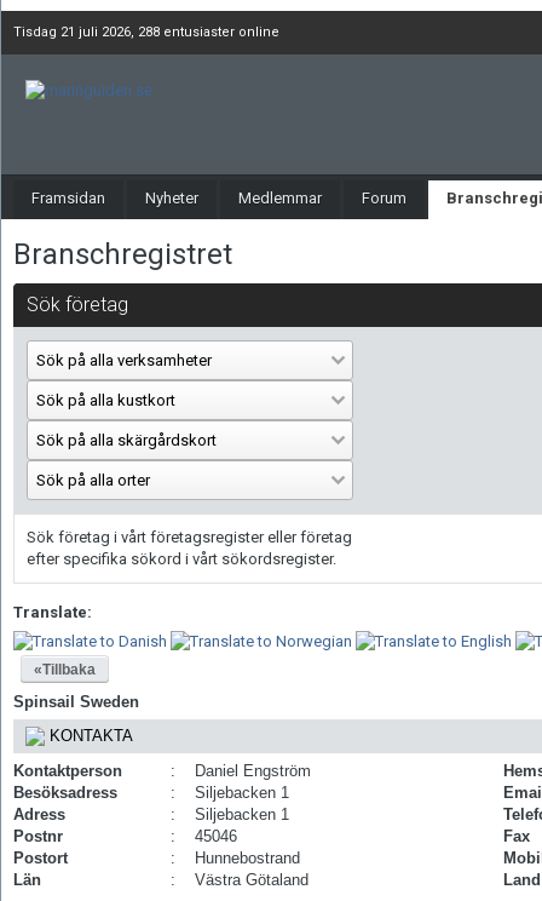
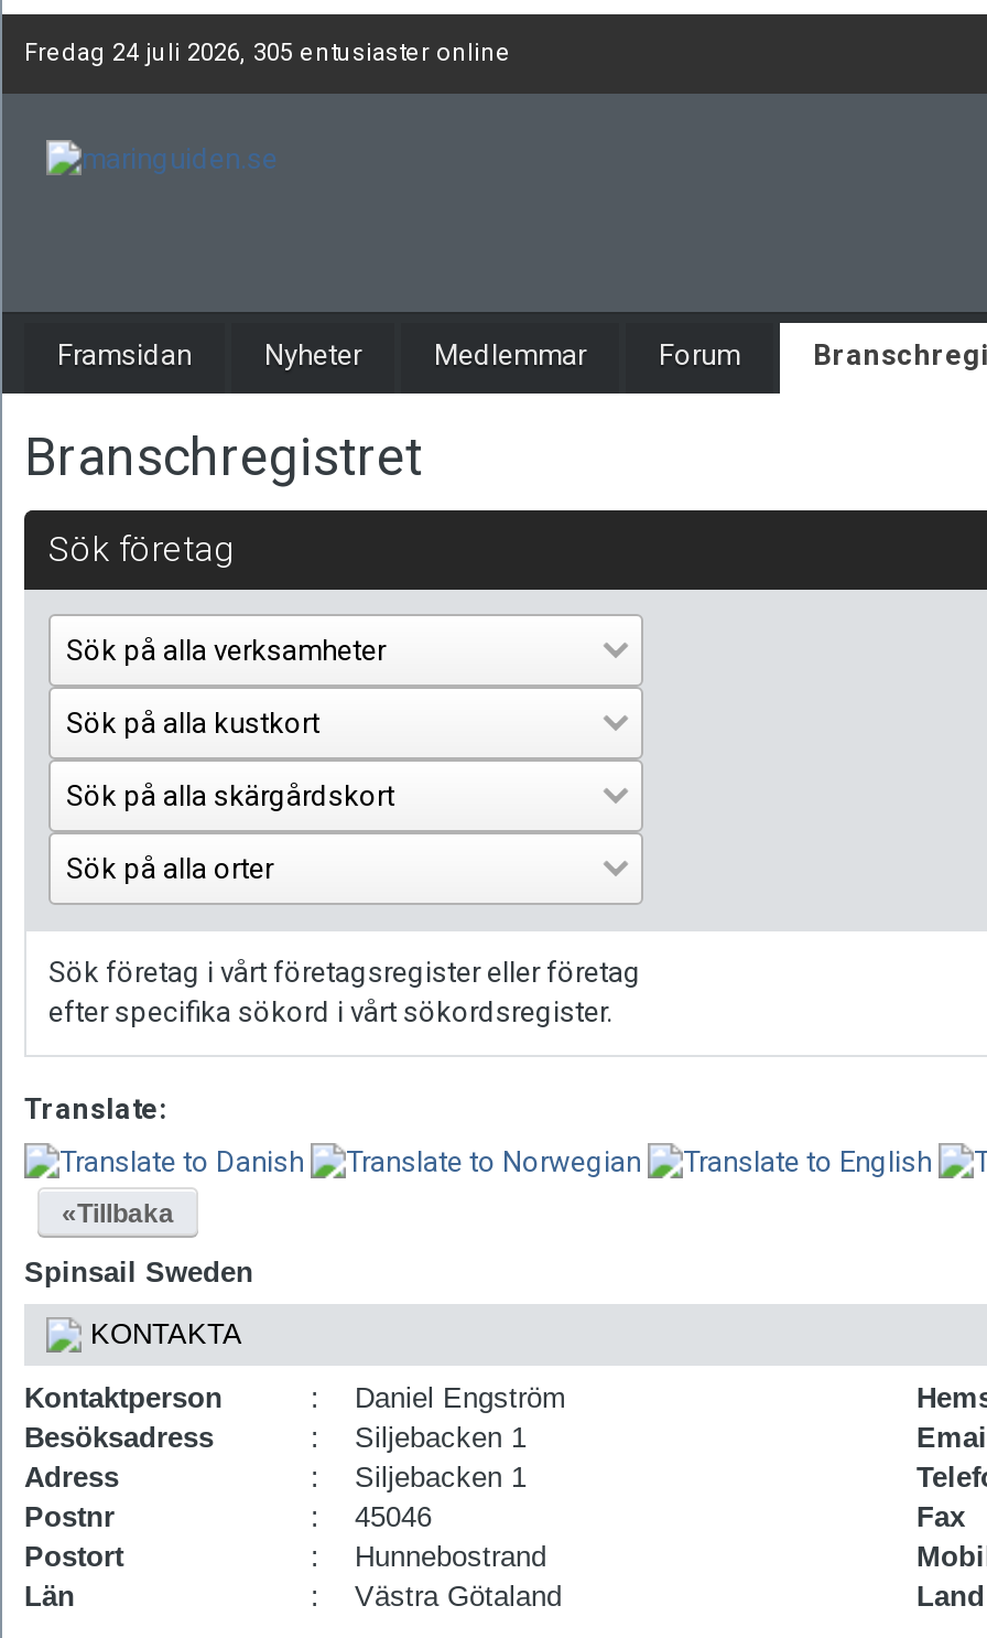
[13,24,279,40] Tisdag 21 juli 2026, 288 entusiaster online -> [24,39,511,67] Fredag 24 juli 2026, 305 entusiaster online

